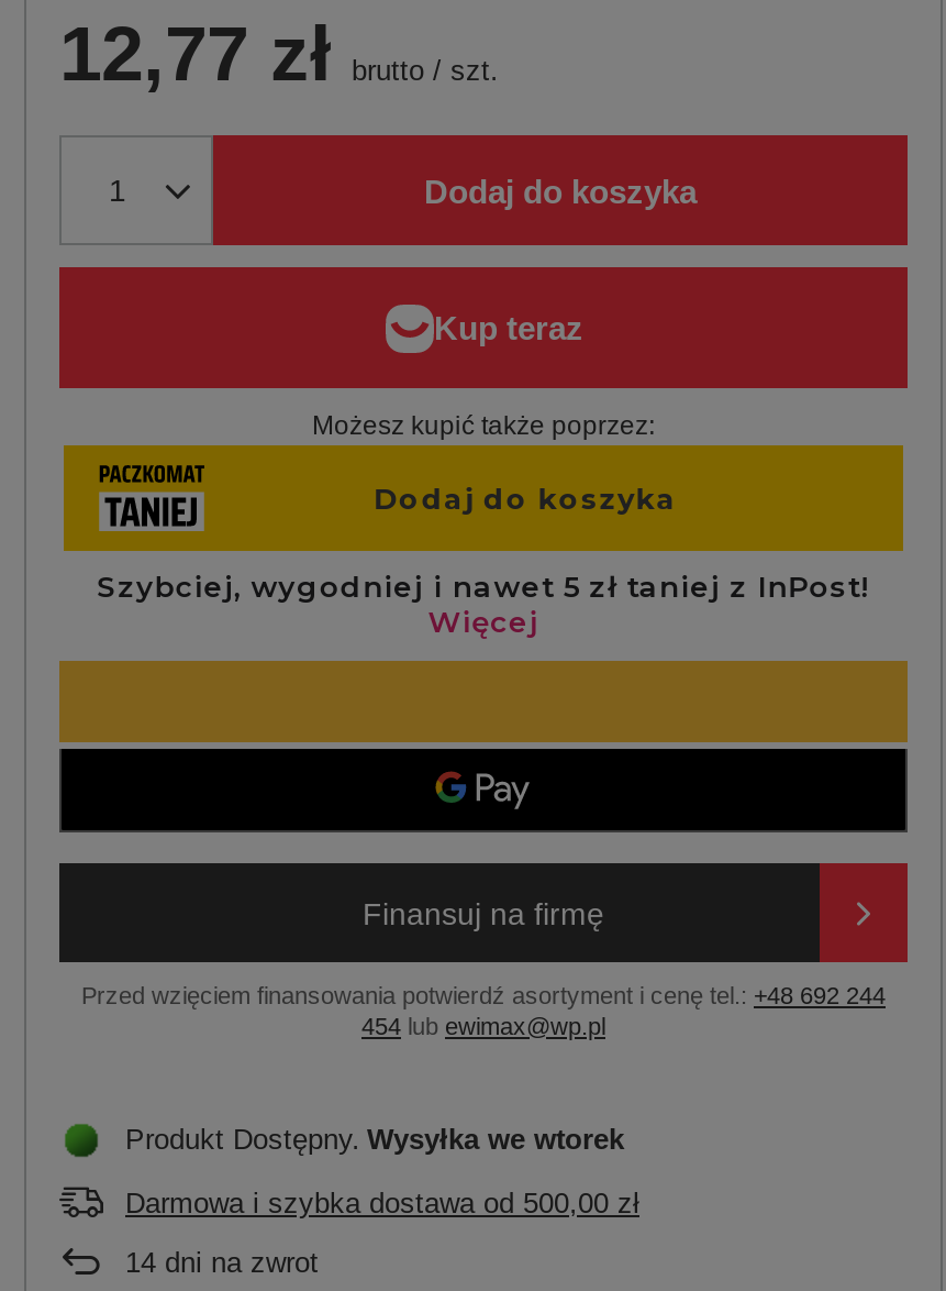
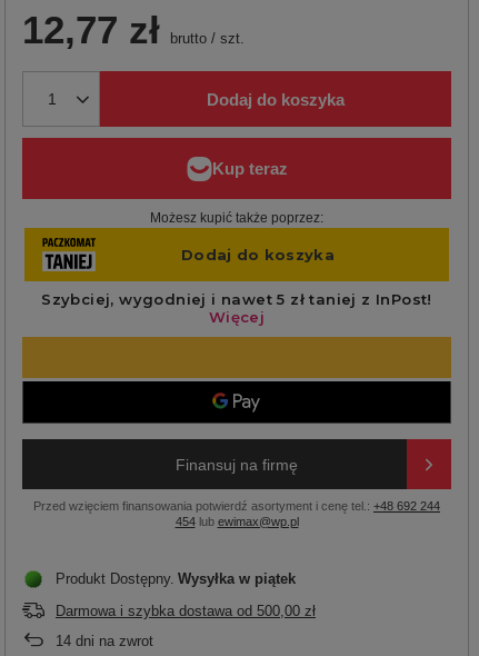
[125,1123,624,1156] Produkt Dostępny Wysyłka we wtorek -> [56,570,296,587] Produkt Dostępny Wysyłka w piątek

